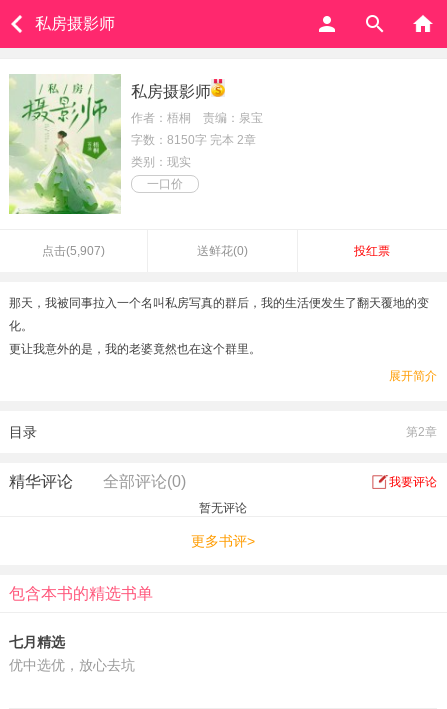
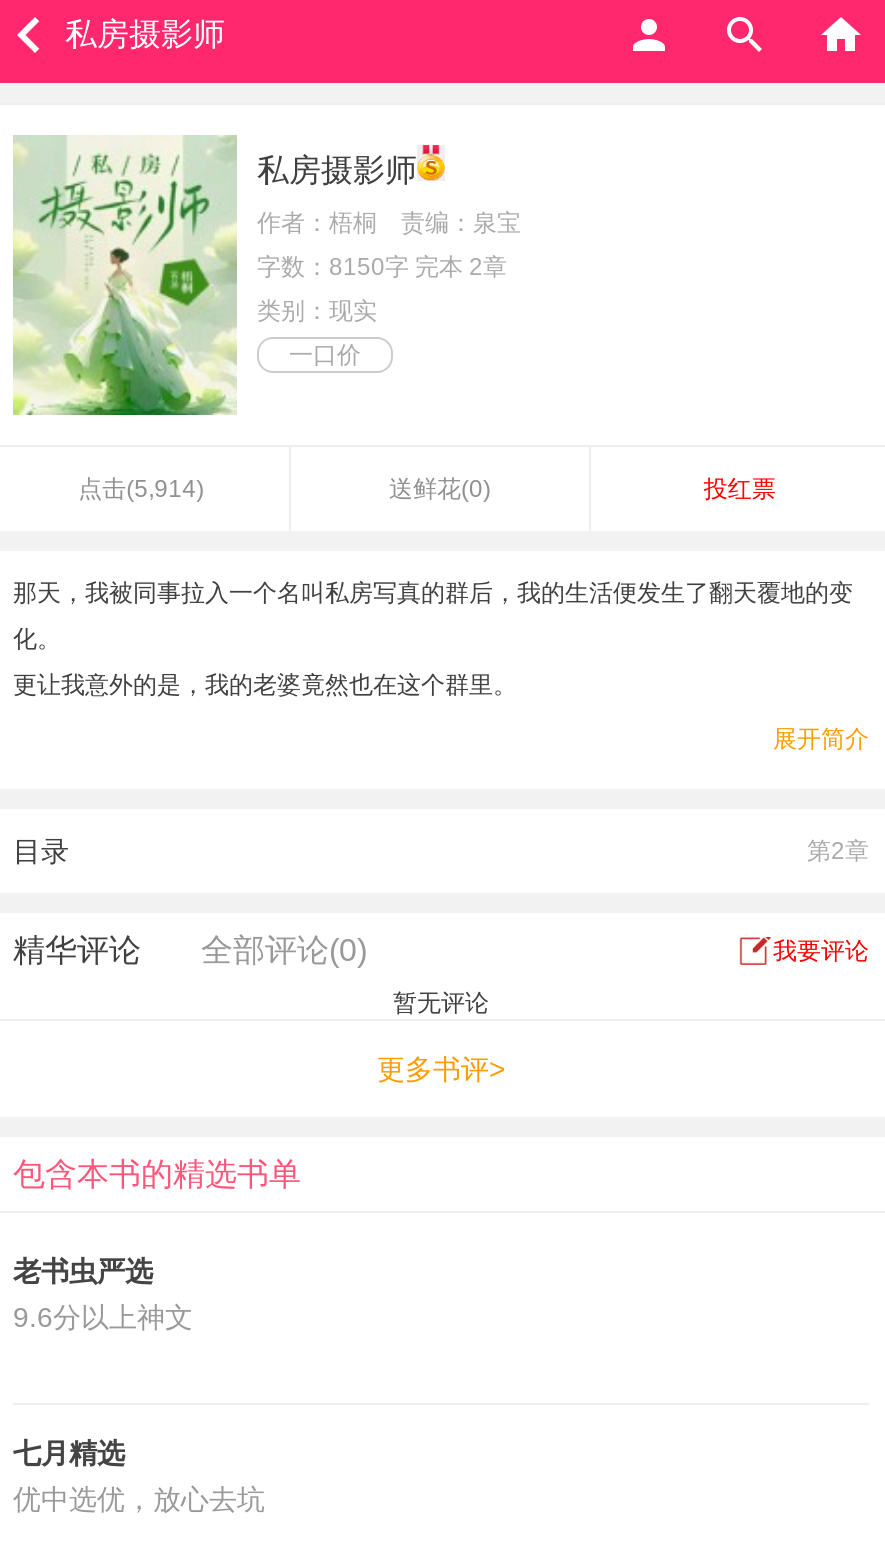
[42,244,105,258] 点击(5,907) -> [78,475,204,503] 点击(5,914)
none -> [13,1255,193,1333] 老书虫严选 | 9.6分以上神文

